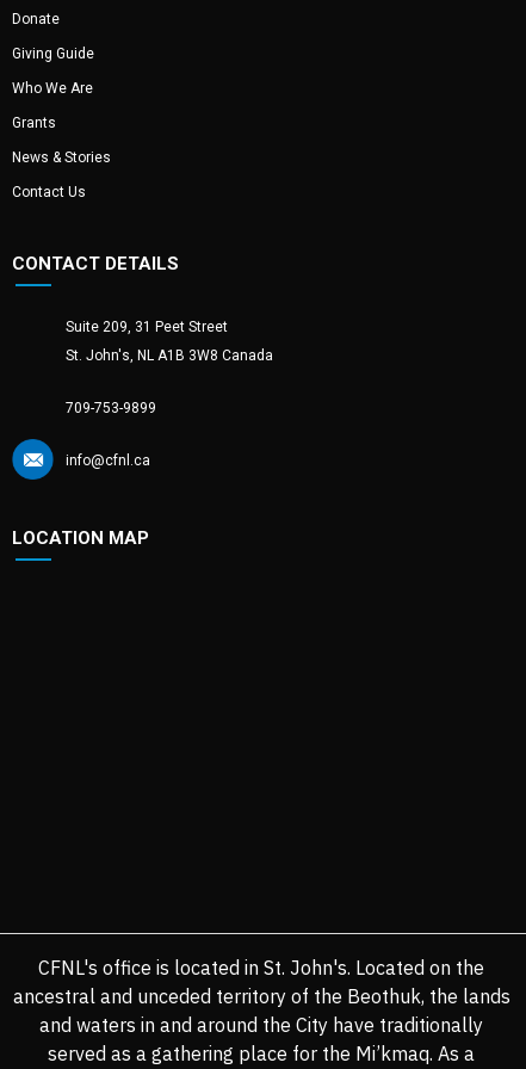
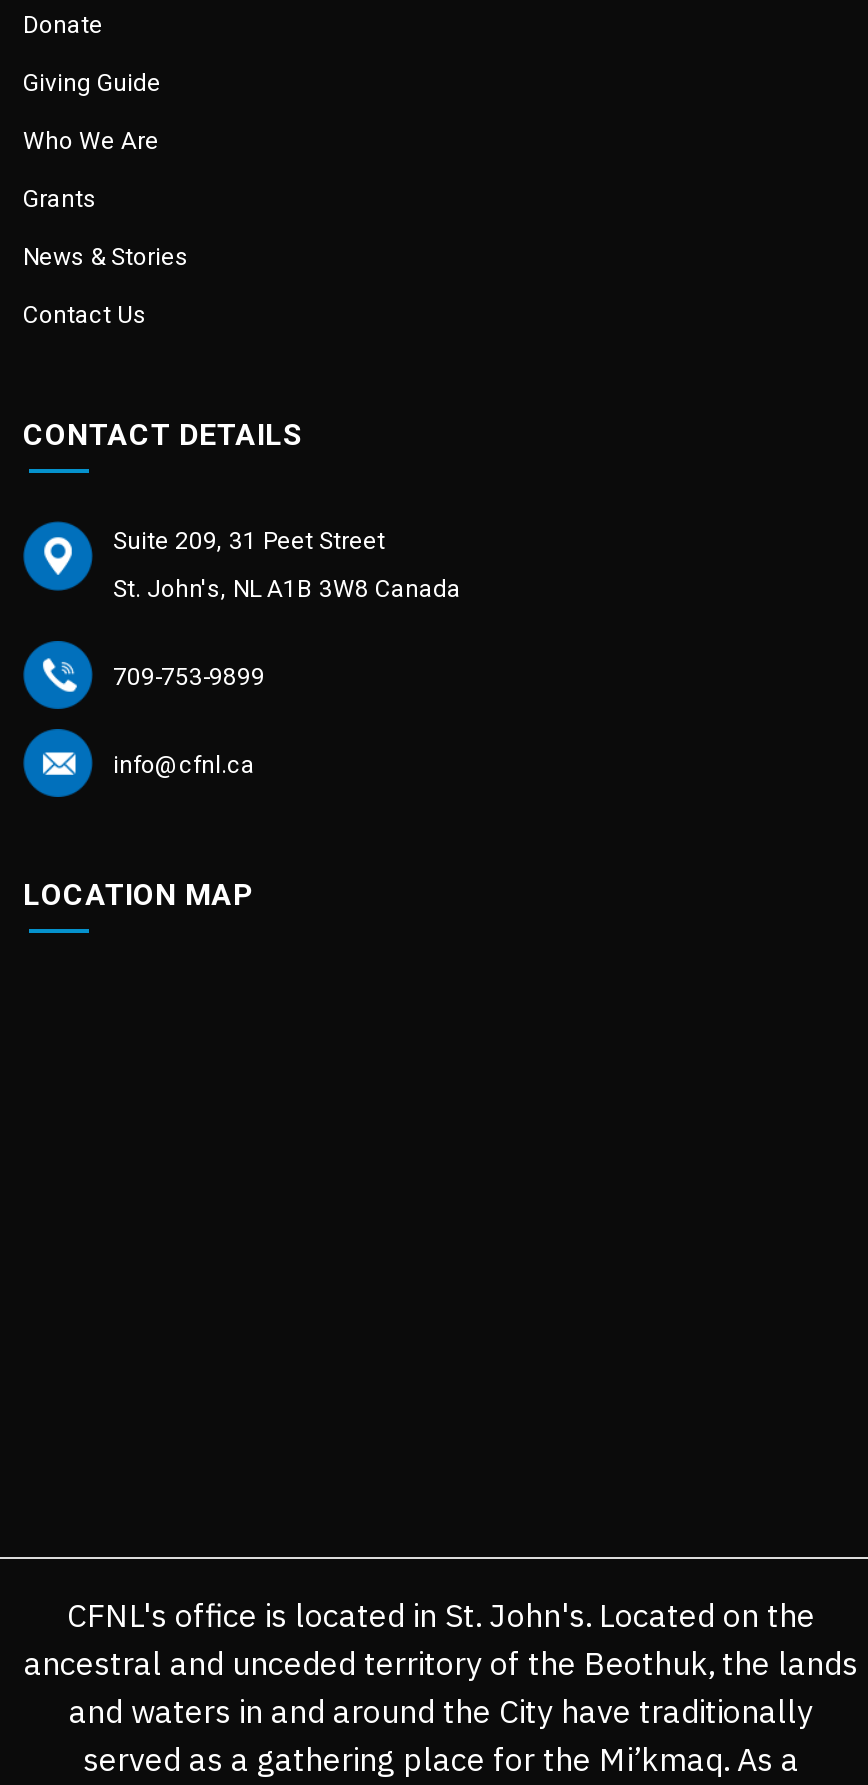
none -> [21,519,95,593] [image]
none -> [21,639,95,711] [image]

